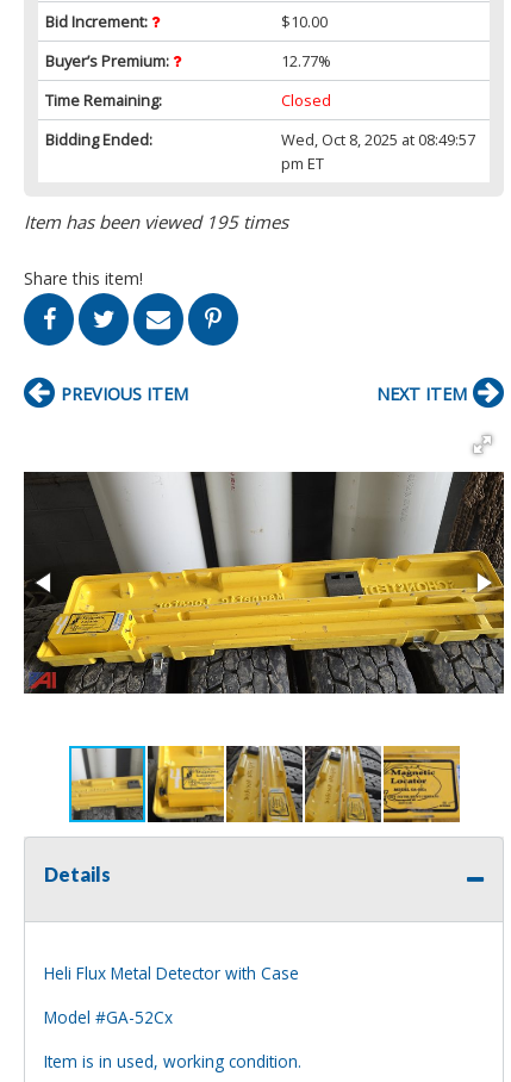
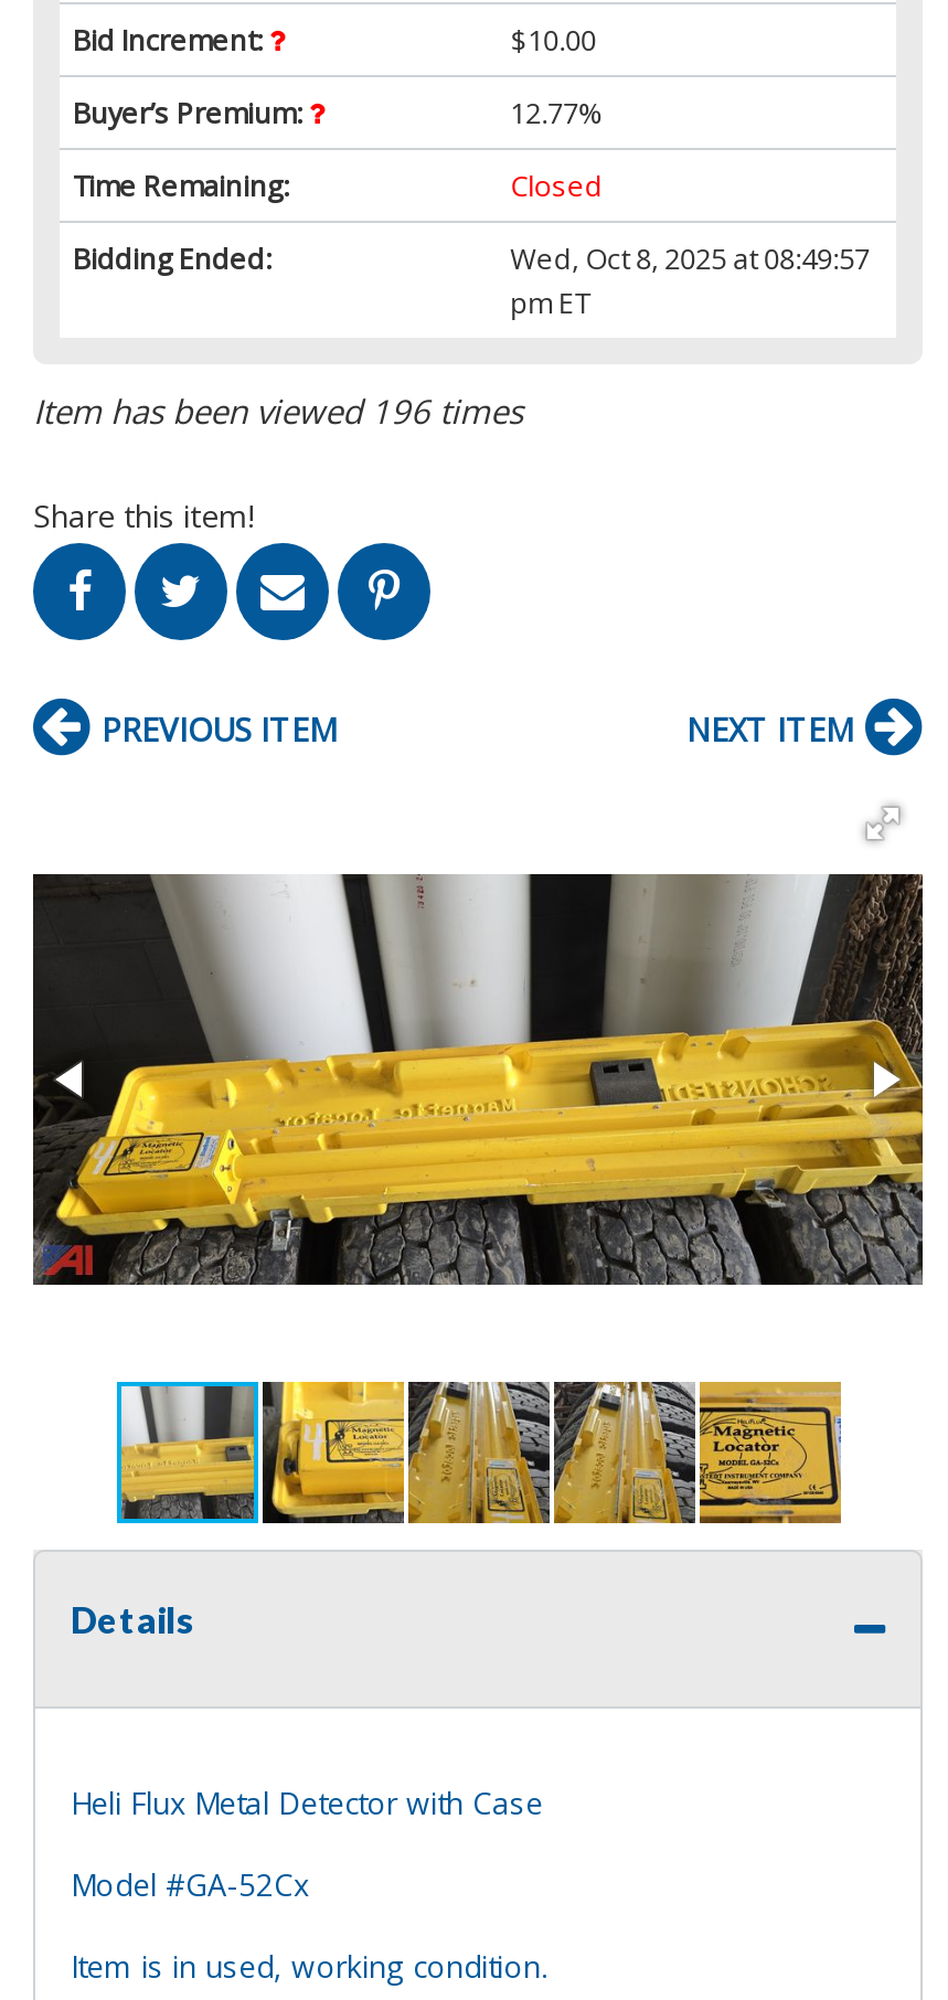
[24,209,288,233] Item has been viewed 195 times -> [33,388,523,432] Item has been viewed 196 times

